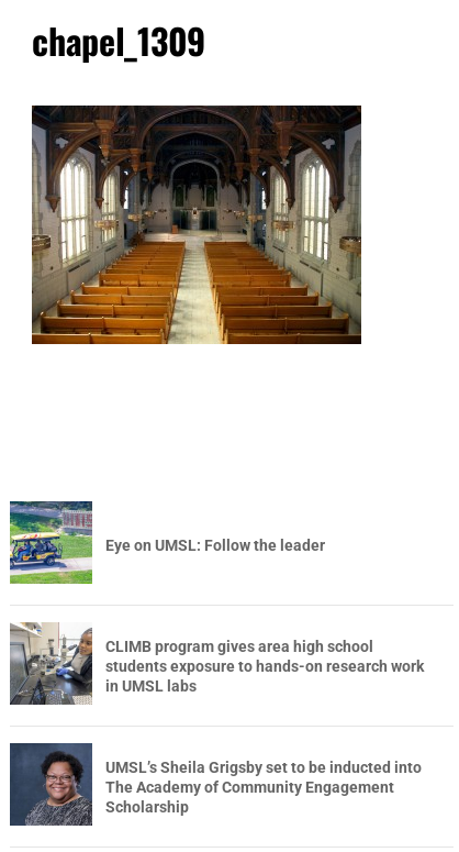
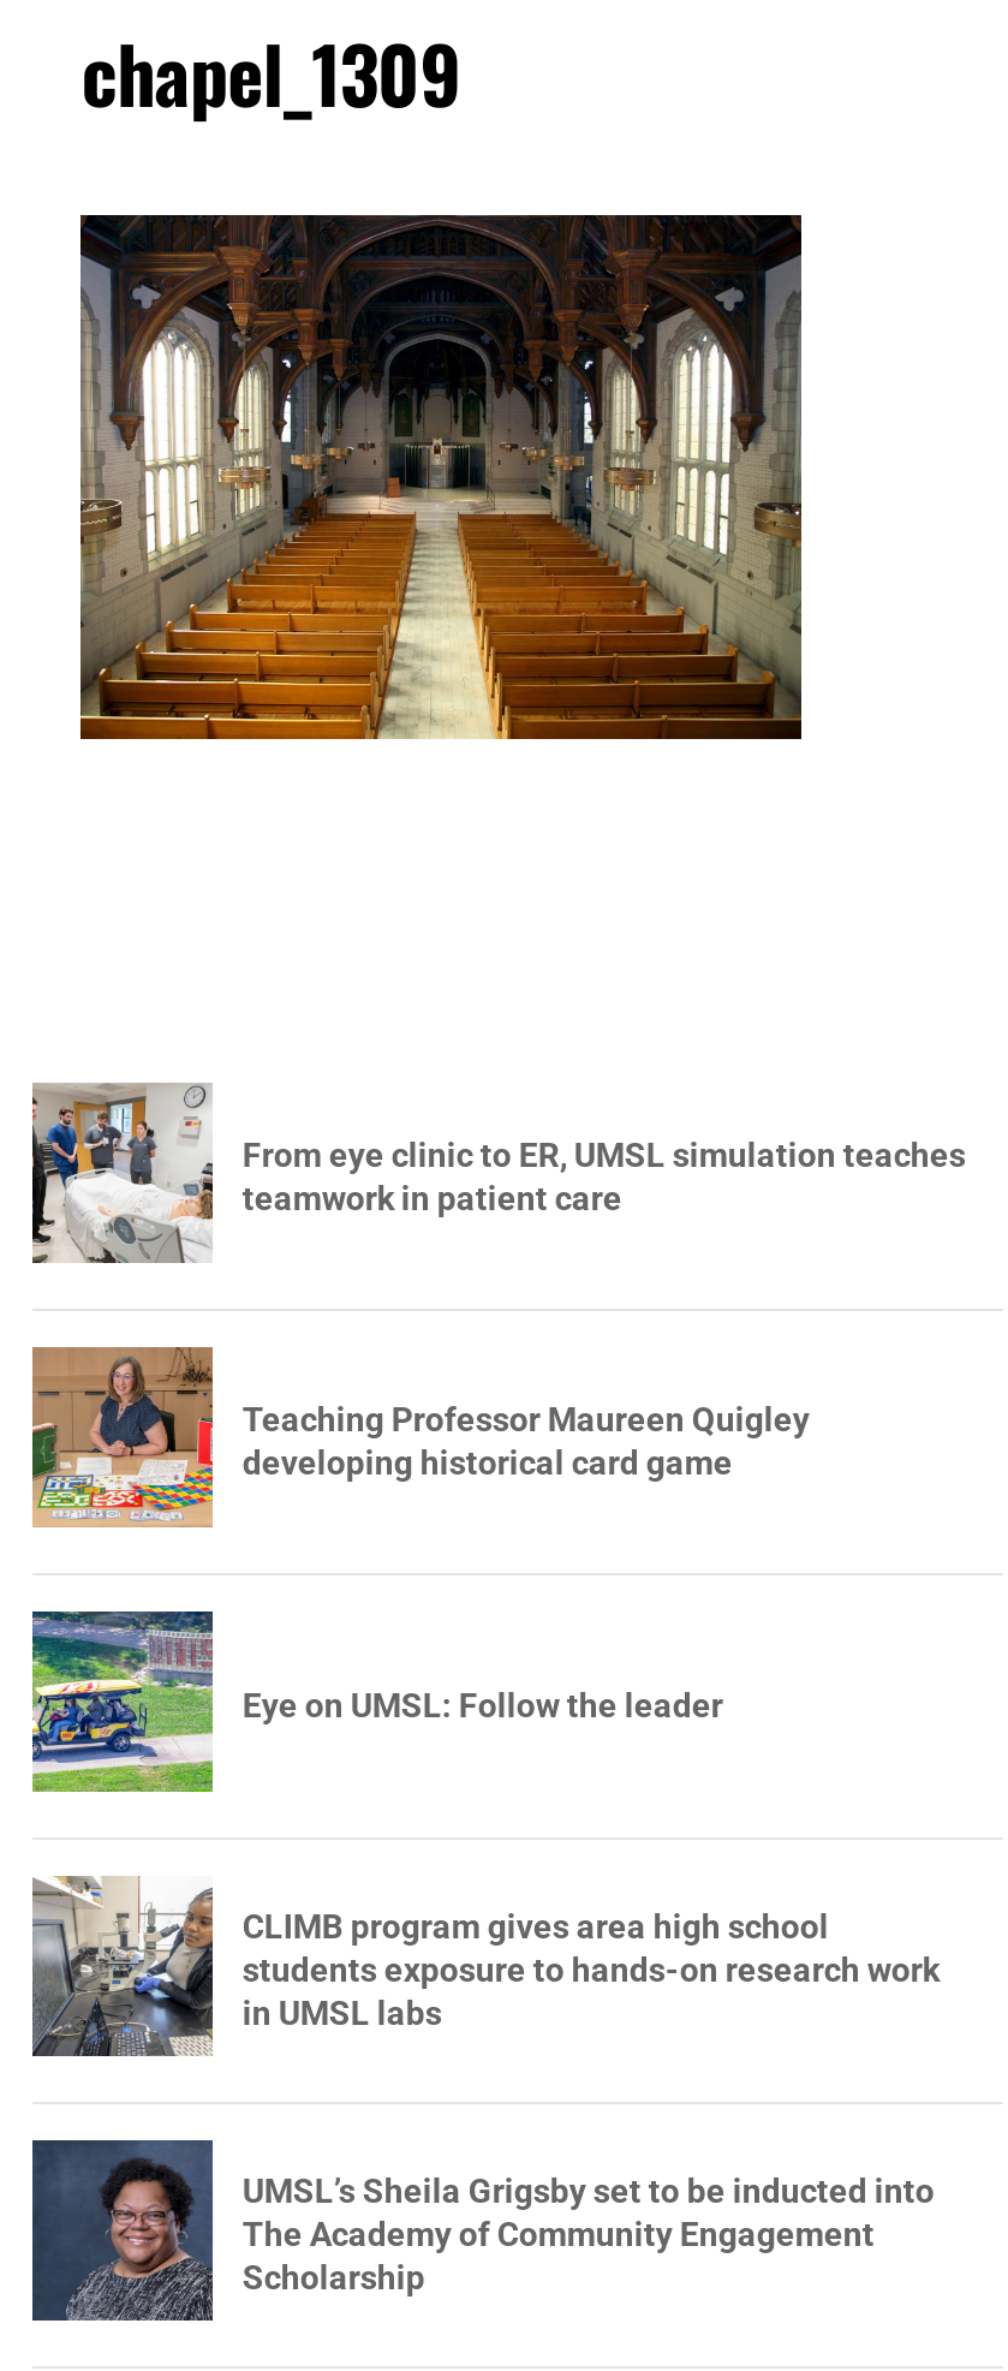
none -> [30,1080,966,1265] [image] | From eye clinic to ER, UMSL simulation teaches | teamwork in patient care
none -> [30,1345,810,1530] [image] | Teaching Professor Maureen Quigley | developing historical card game

